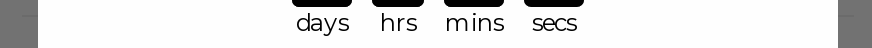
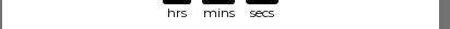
[296,8,348,38] days -> none

